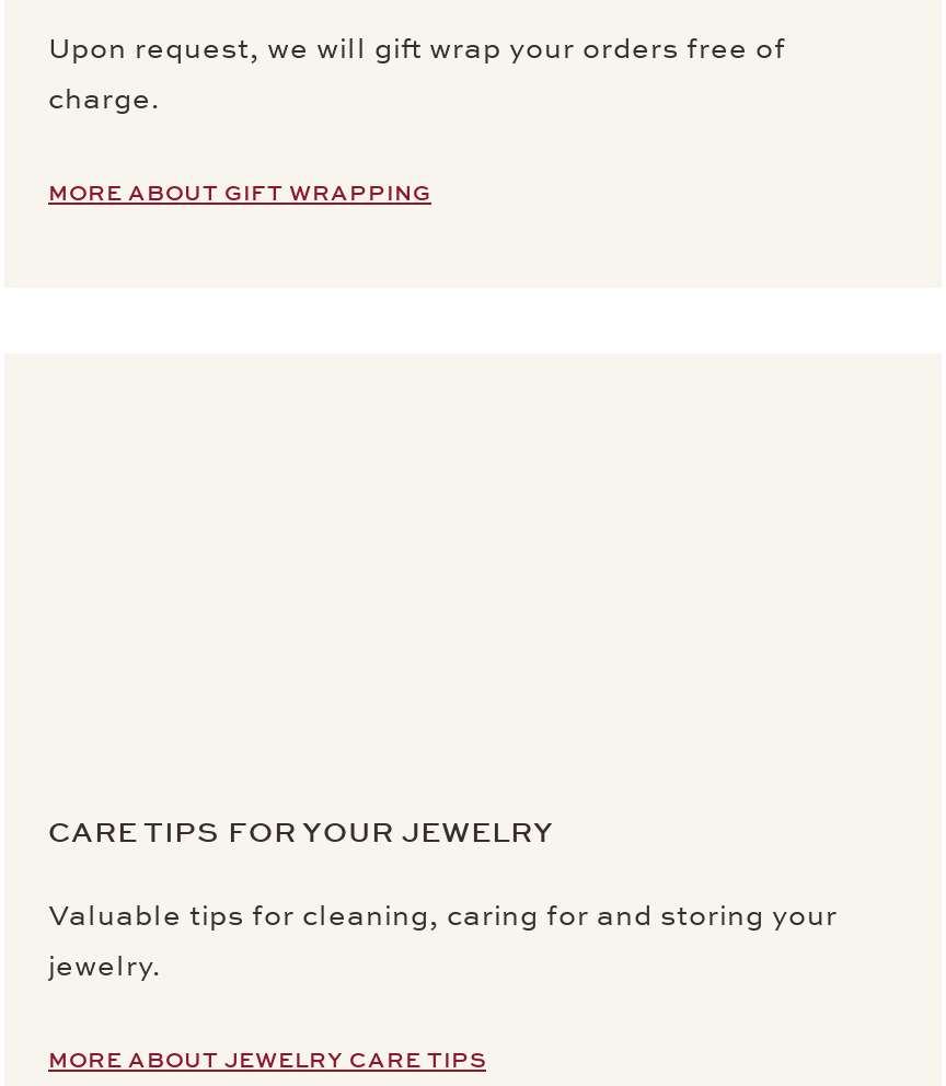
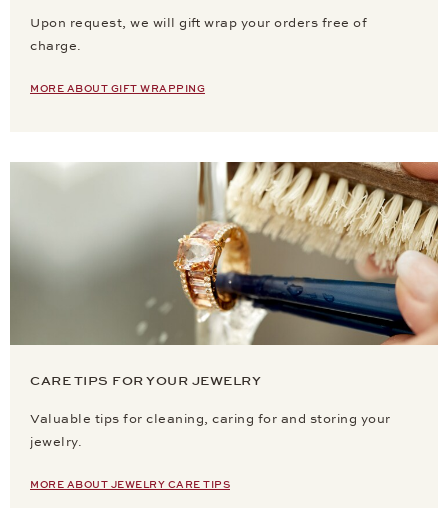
none -> [9,161,439,346] [image]

